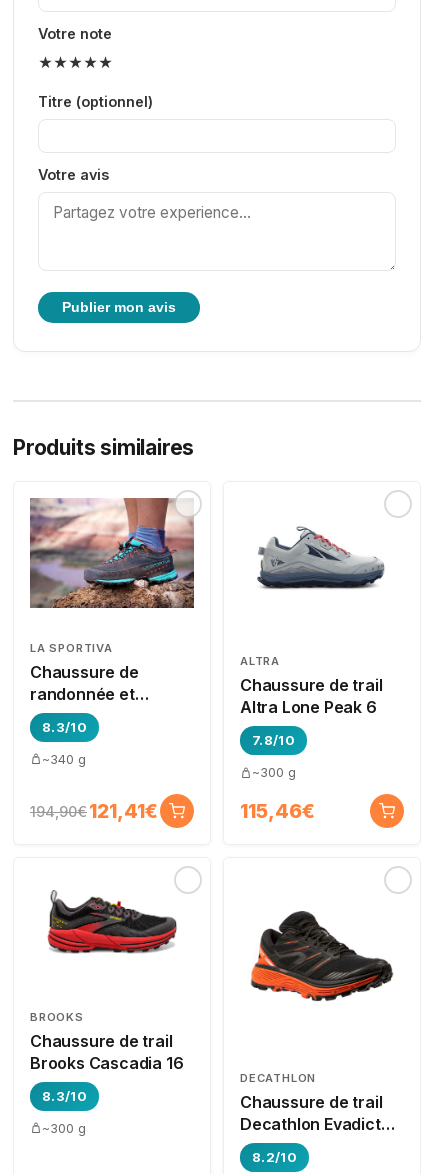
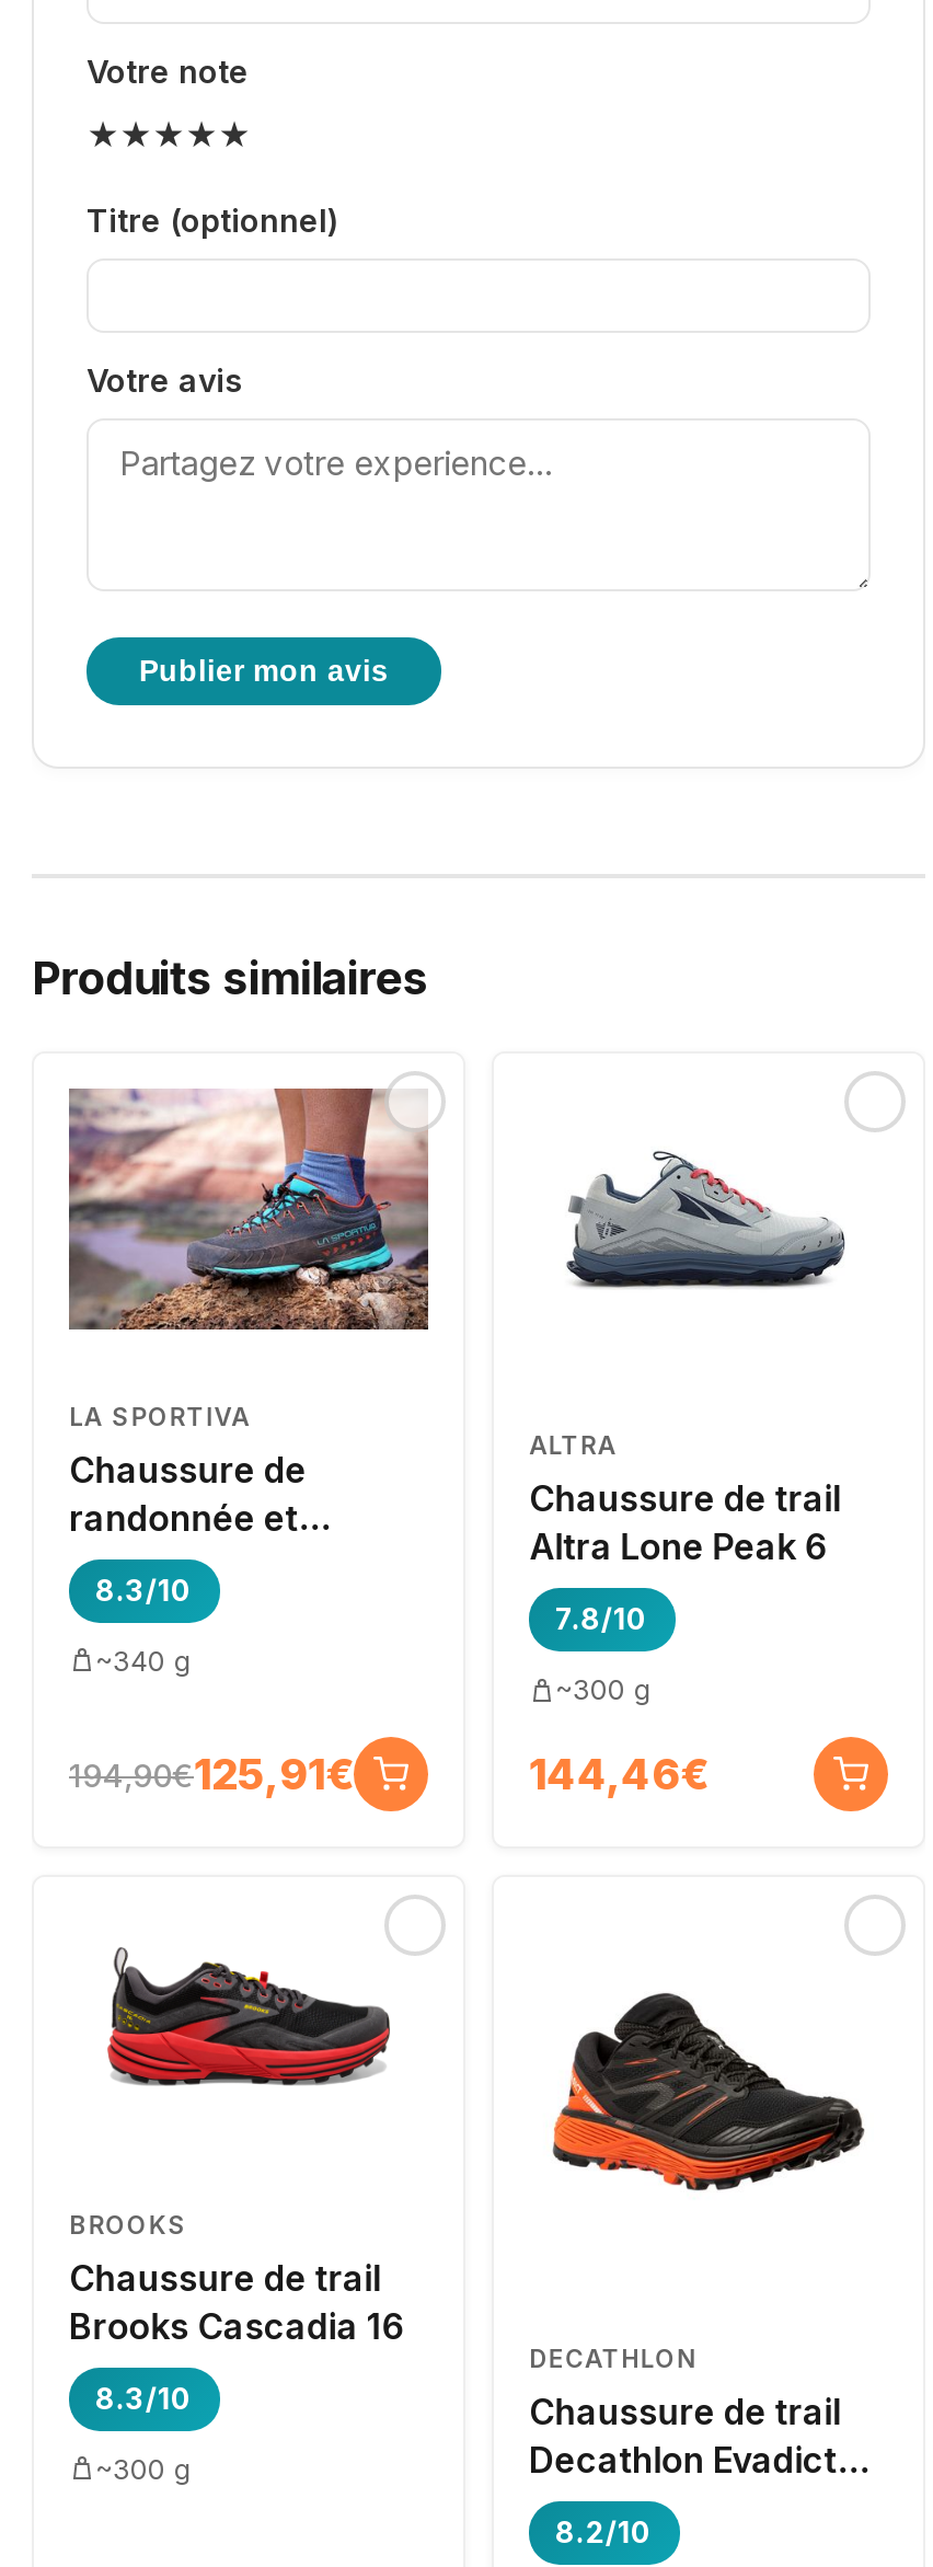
[30,799,158,823] 194,90€ 121,41€ -> [69,1748,354,1801] 194,90€125,91€
[240,799,315,823] 115,46€ -> [529,1748,709,1801] 144,46€

